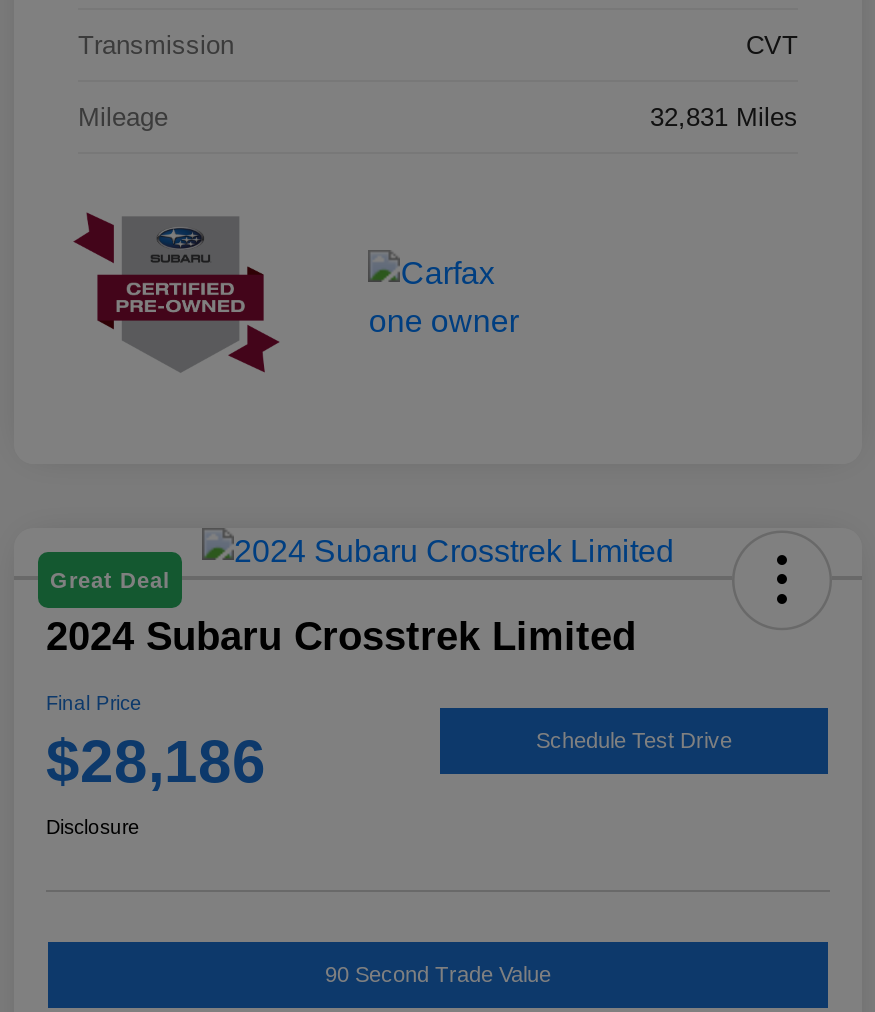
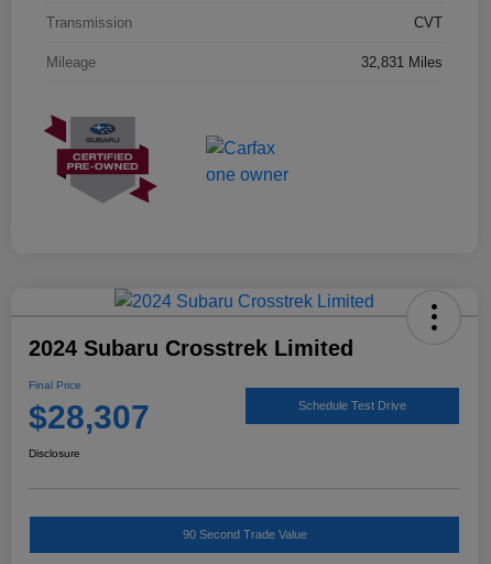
[50,568,170,592] Great Deal -> none
[46,728,266,794] $28,186 -> [29,399,150,435] $28,307

